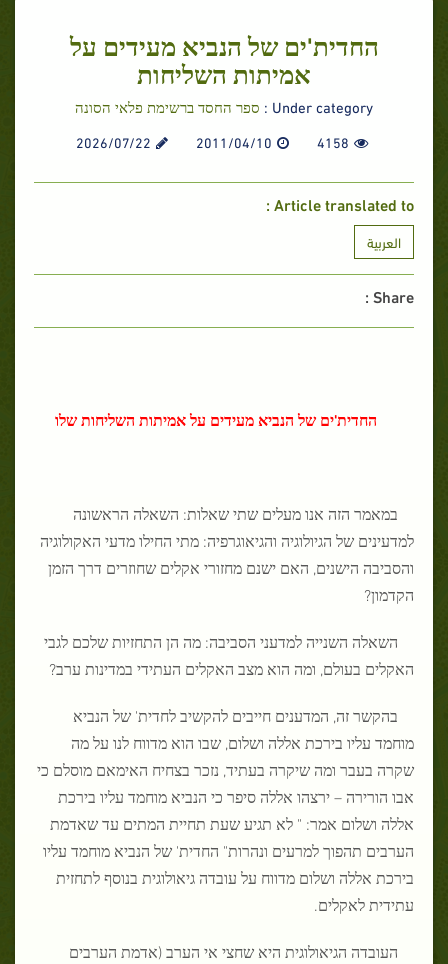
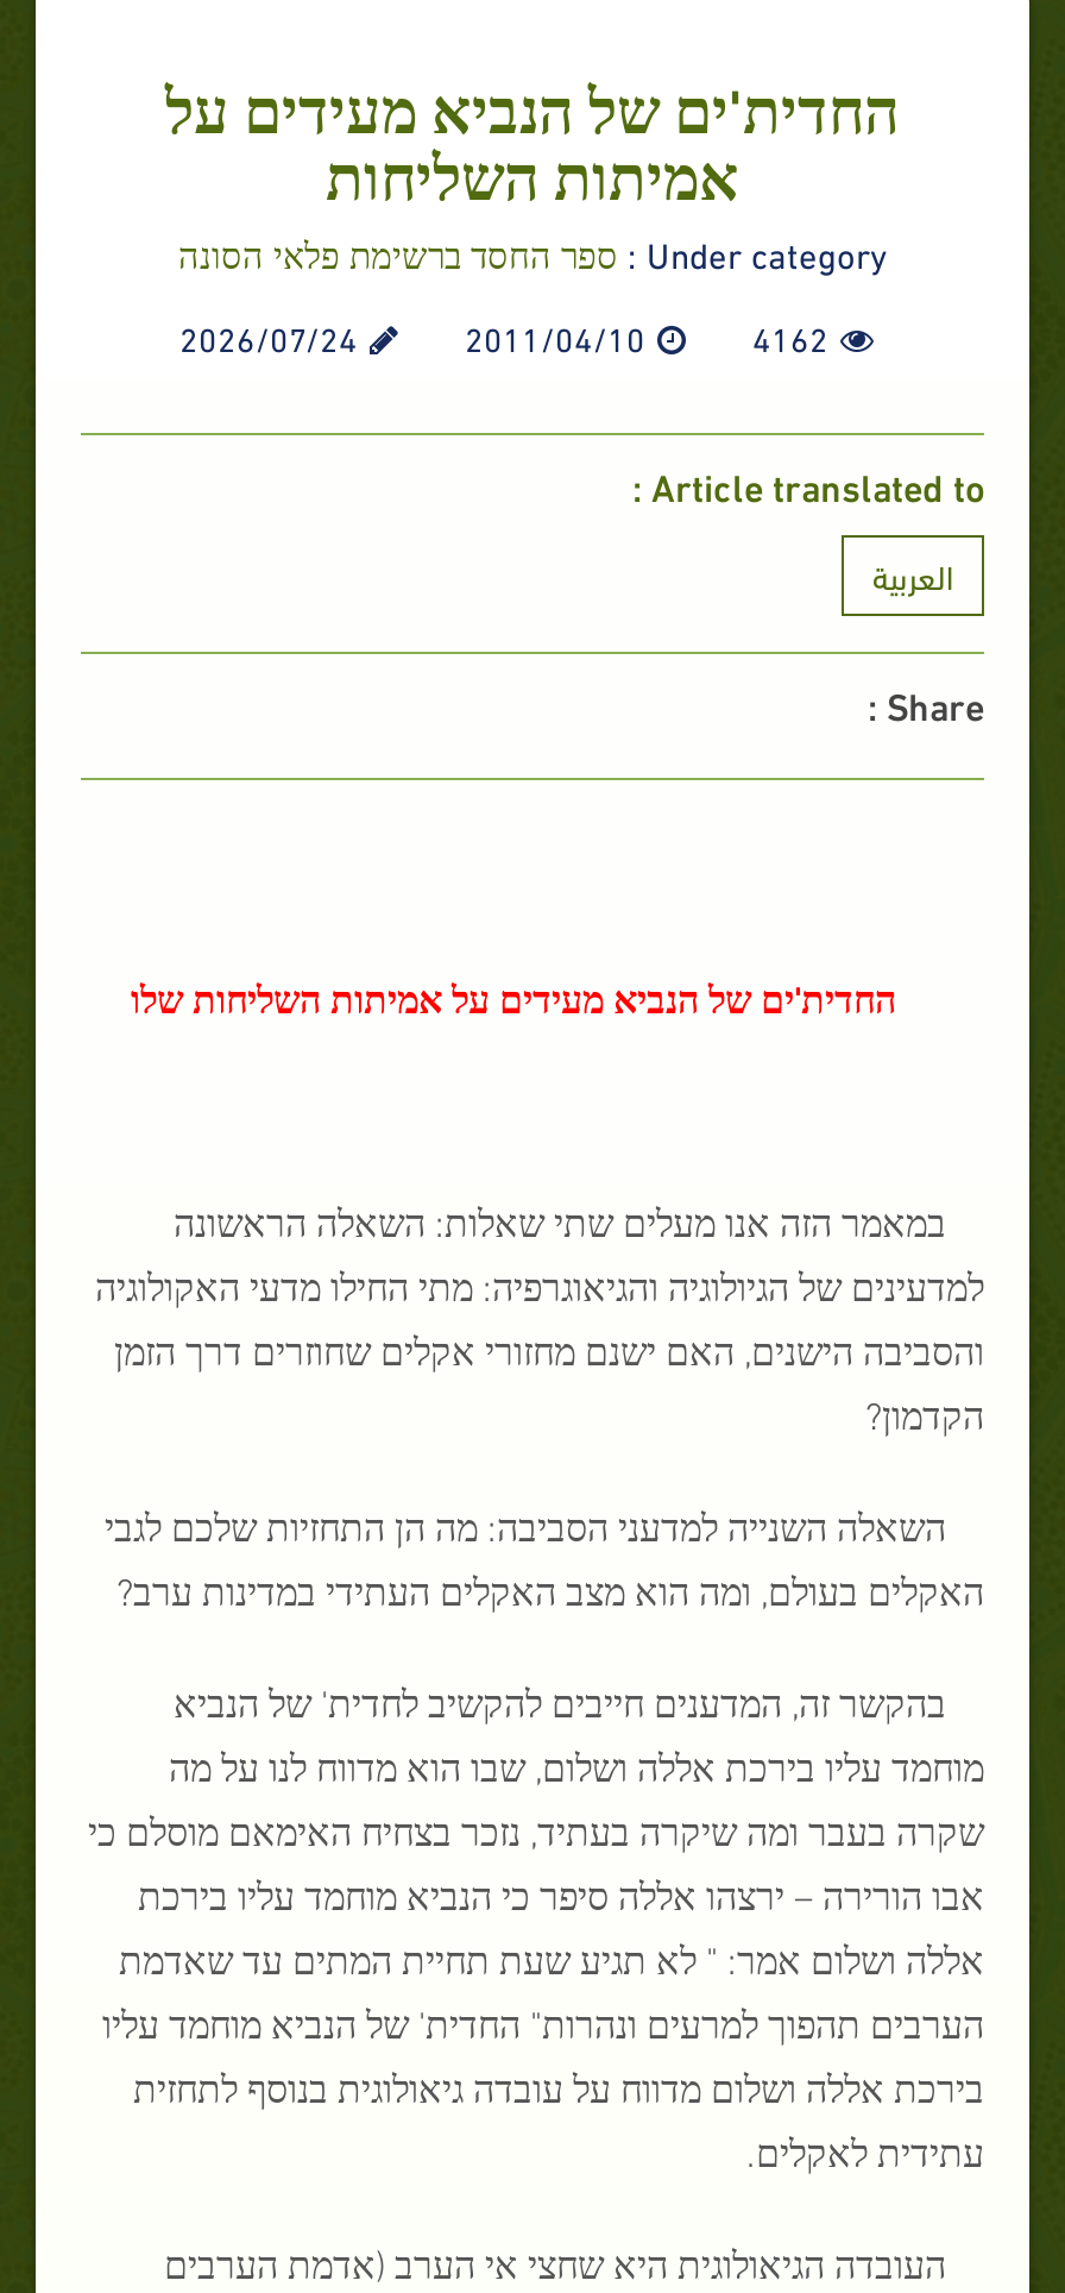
[75,131,150,152] 2026/07/22 -> [179,312,358,362] 2026/07/24
[316,131,348,152] 4158 -> [752,312,828,362] 4162

